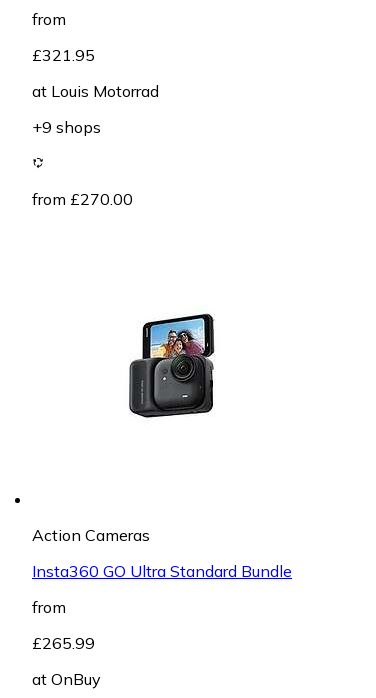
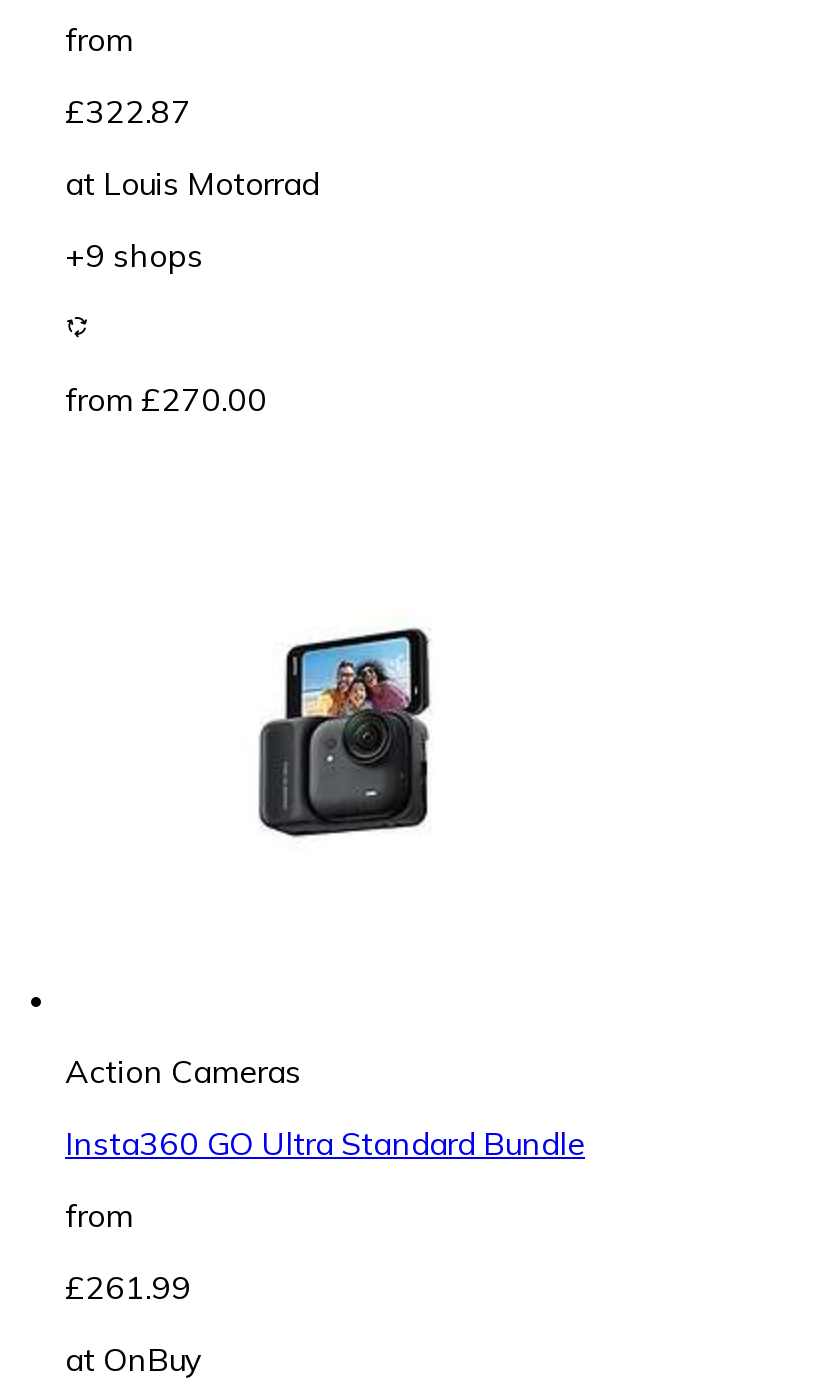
[32,45,95,65] £321.95 -> [65,91,191,131] £322.87
[32,633,95,653] £265.99 -> [65,1267,191,1307] £261.99

